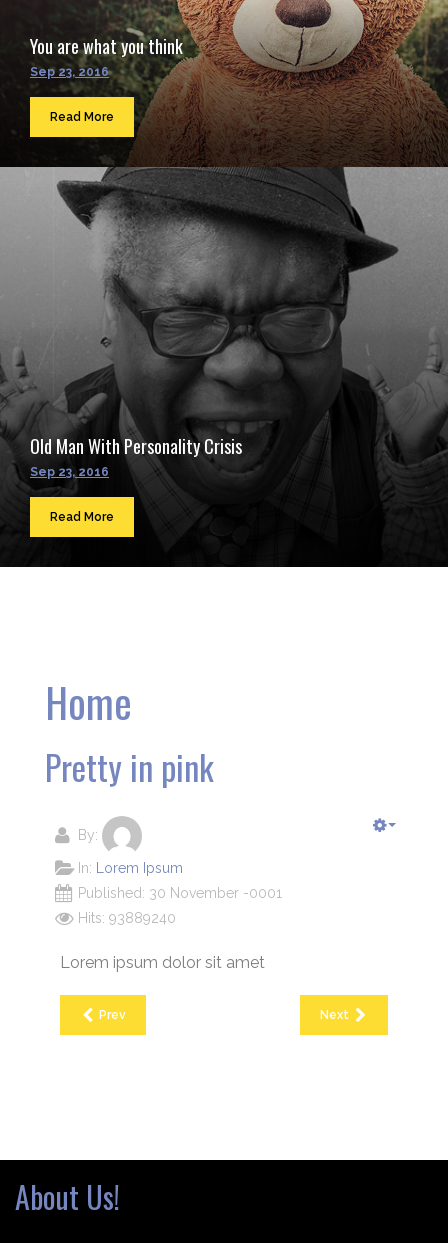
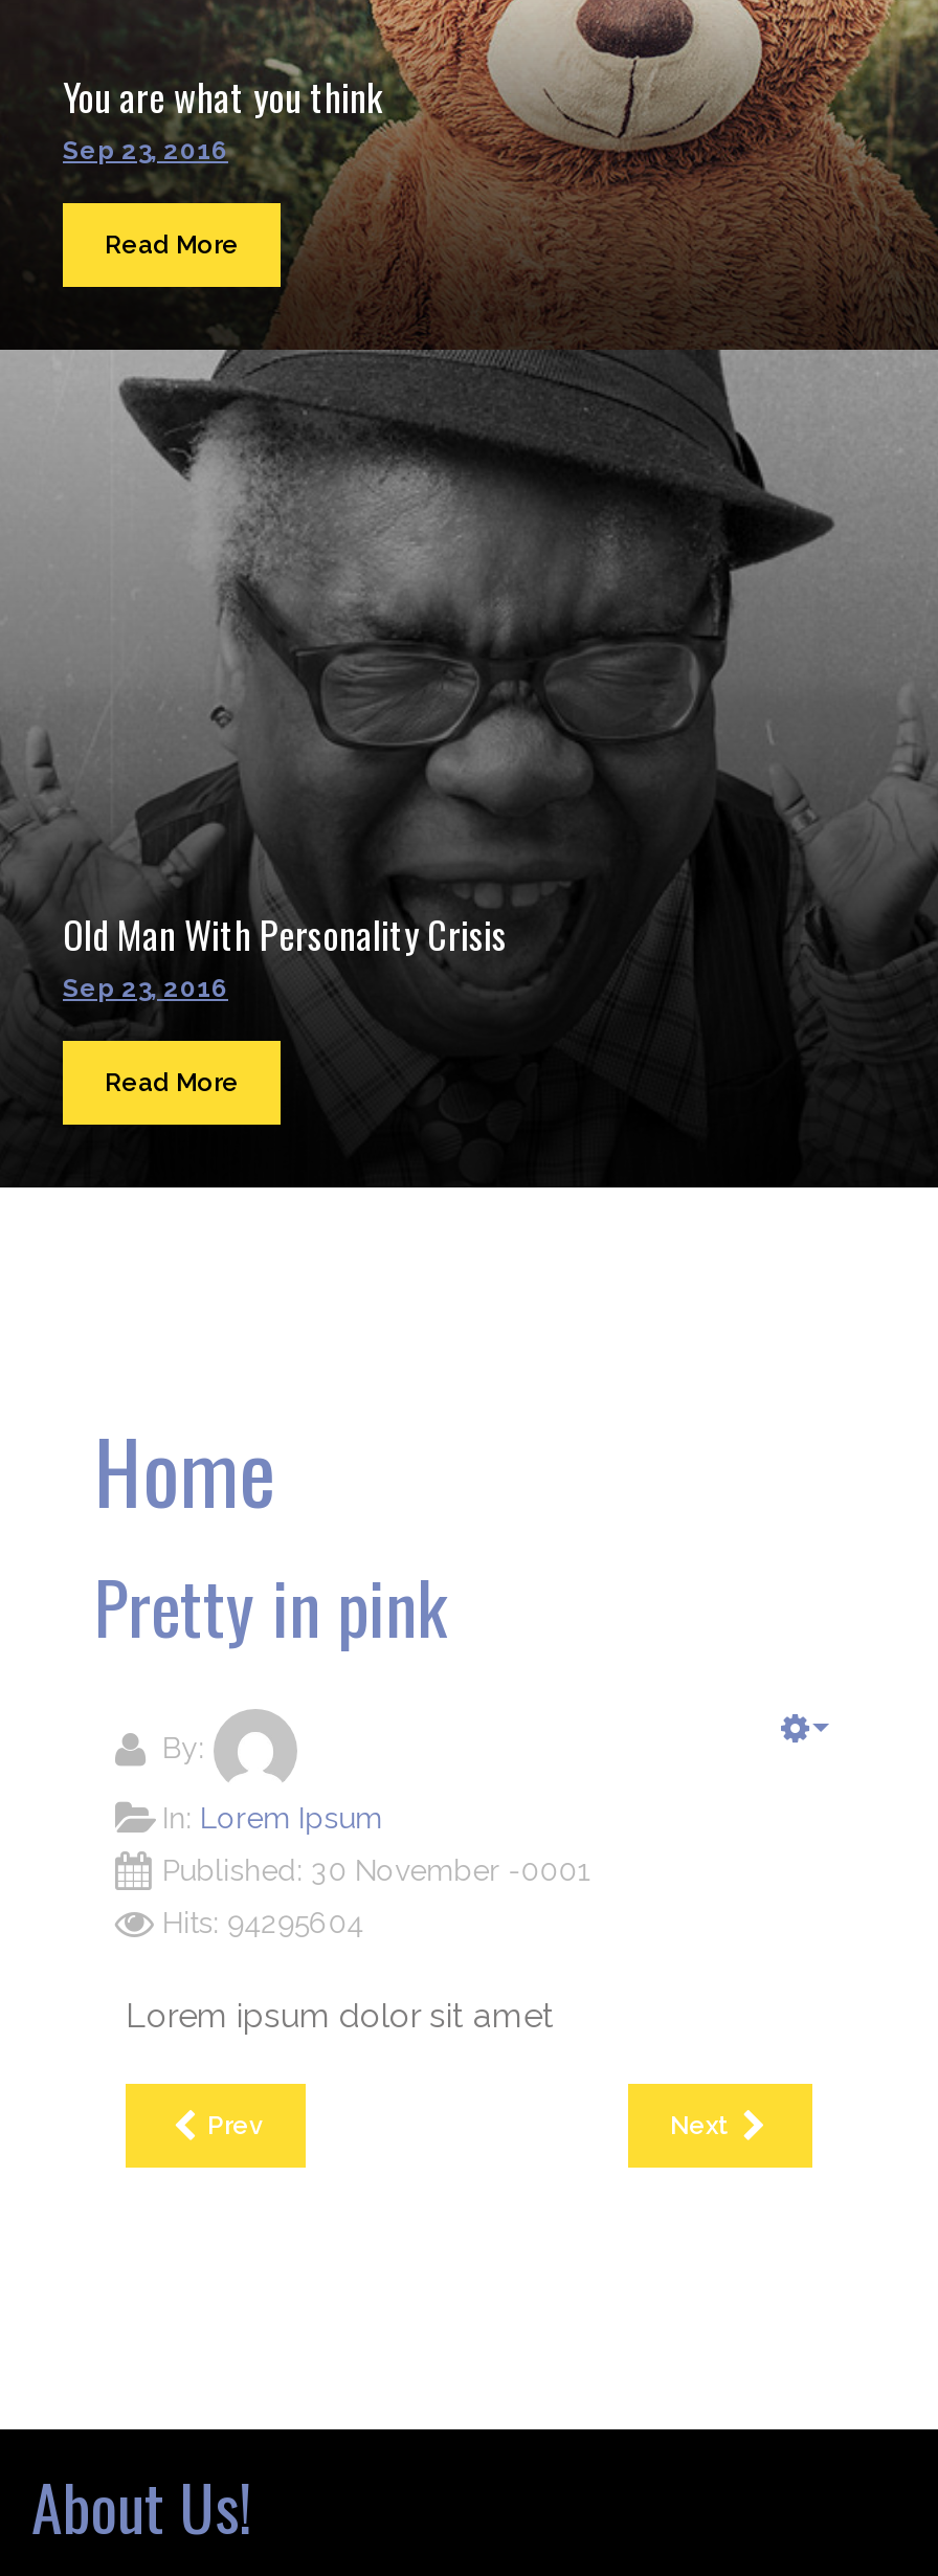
[78,910,176,926] Hits: 93889240 -> [162,1906,363,1939] Hits: 94295604

